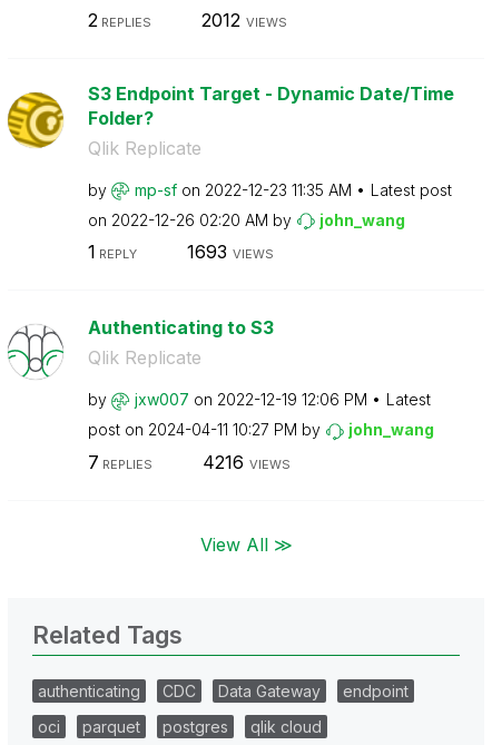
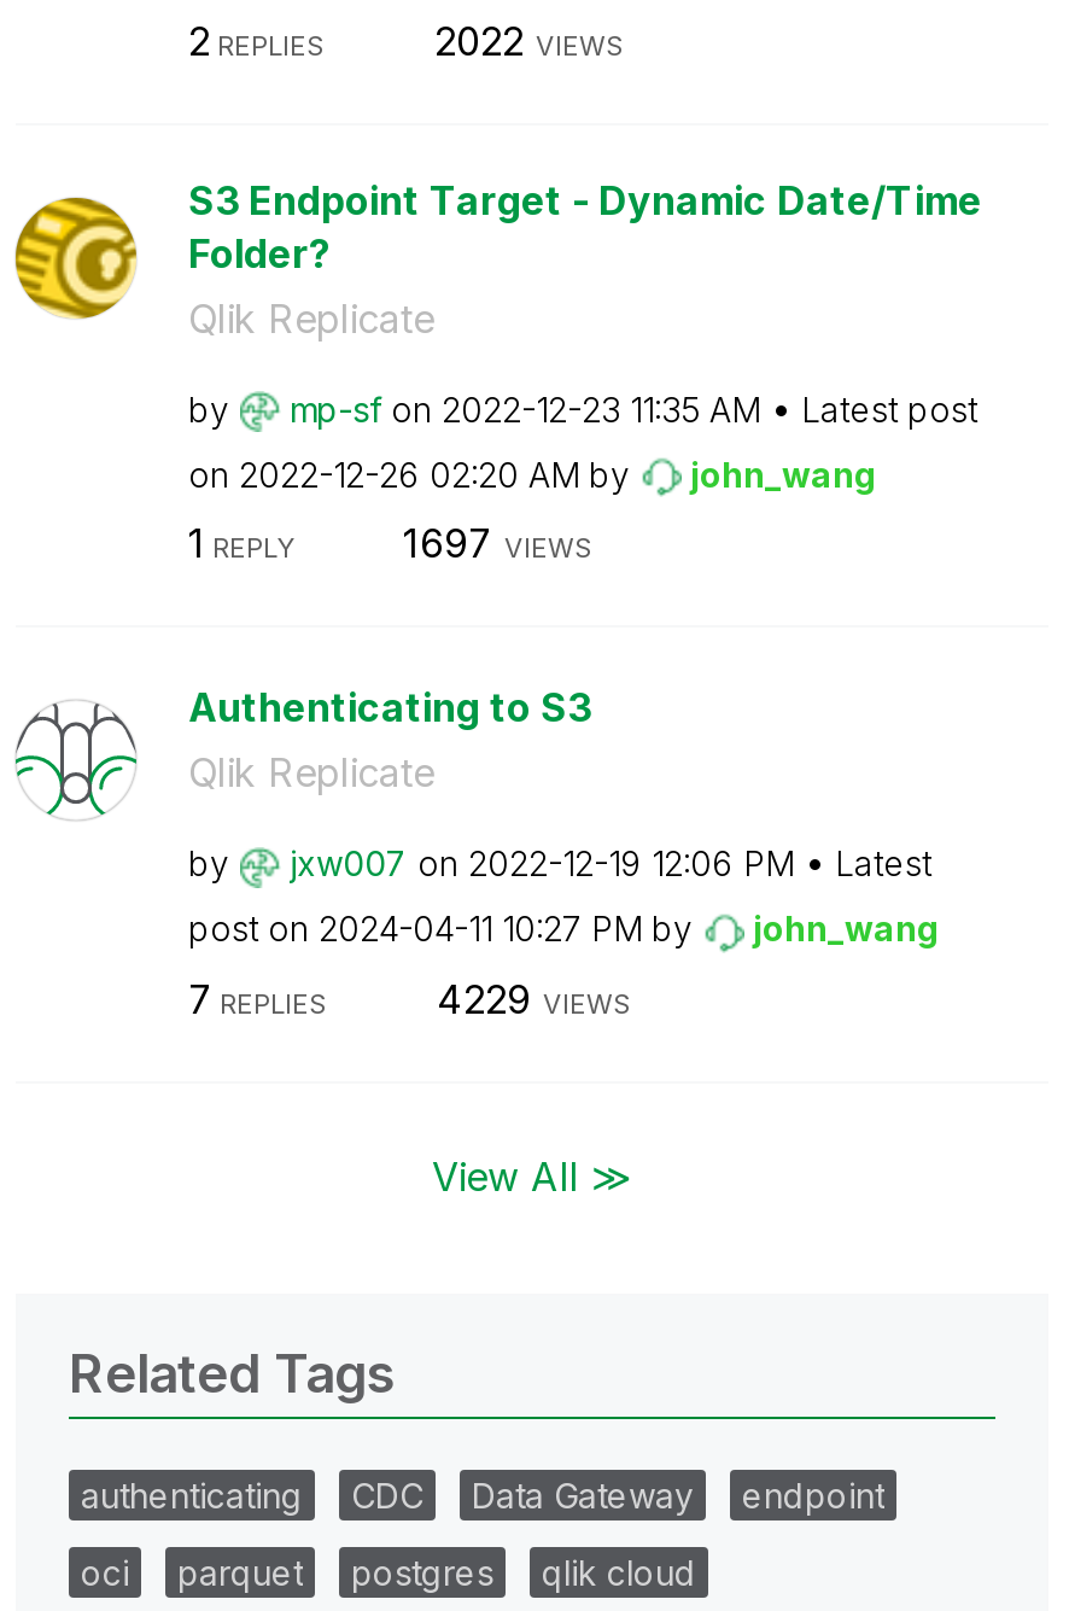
[201,8,287,31] 2012 VIEWS -> [434,16,625,64] 2022 VIEWS
[186,241,273,263] 1693 VIEWS -> [403,519,594,567] 1697 VIEWS
[202,450,290,473] 4216 VIEWS -> [437,974,632,1022] 4229 VIEWS

